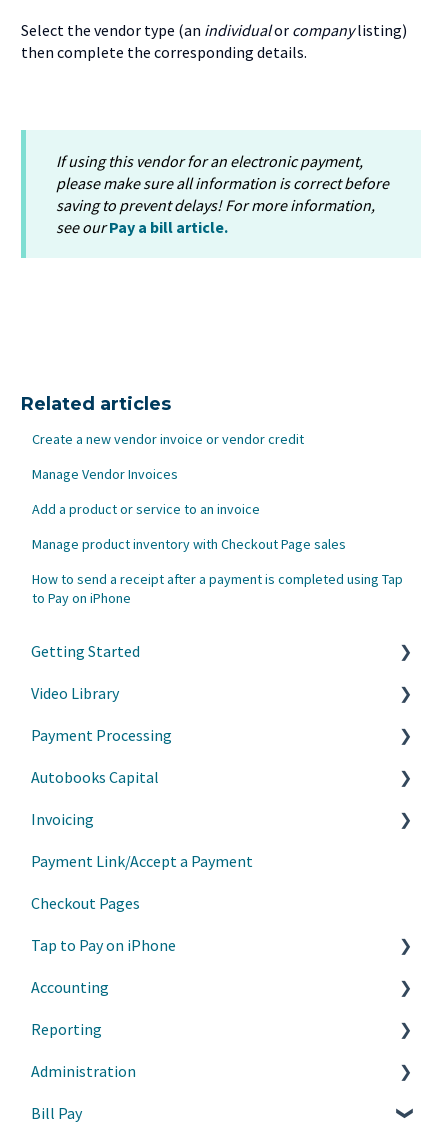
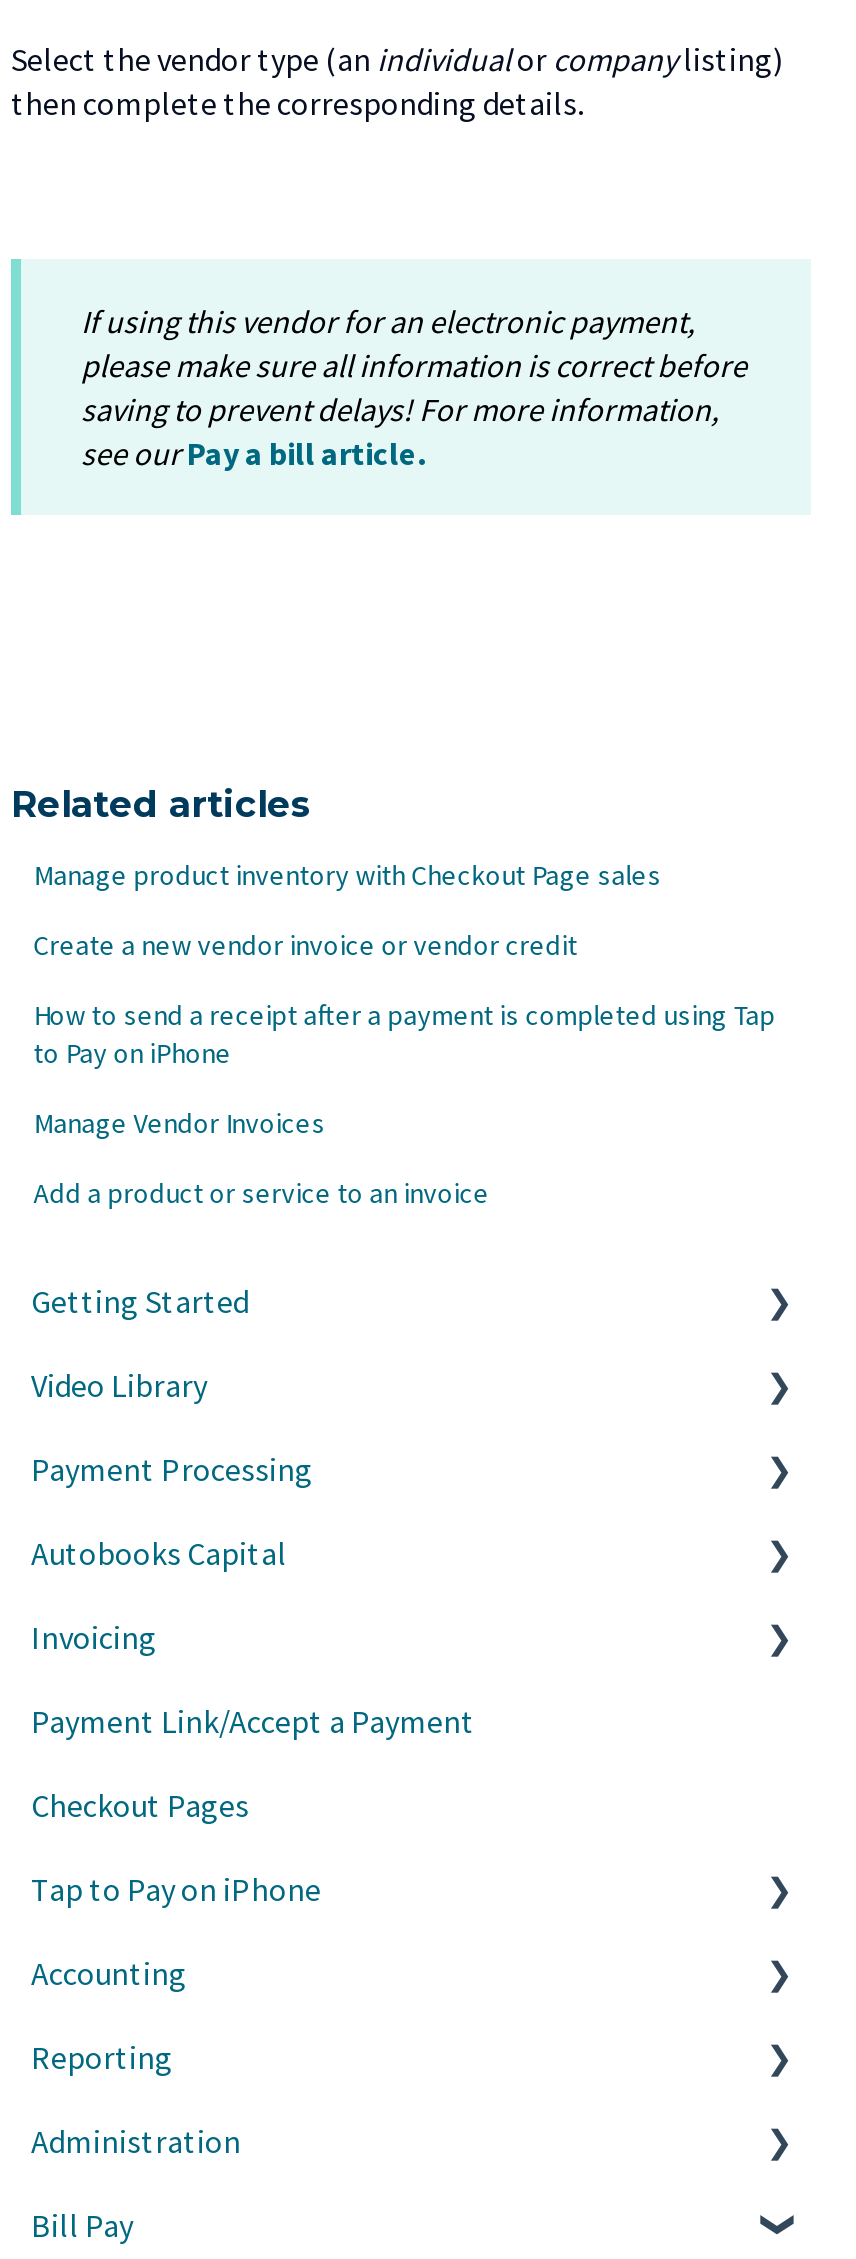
moved [32,430,304,448] -> [33,927,577,963]: Create a new vendor invoice or vendor credit
moved [32,465,260,518] -> [33,1105,489,1211]: Manage Vendor Invoices | Add a product or service to an invoice
moved [32,535,346,553] -> [33,857,661,893]: Manage product inventory with Checkout Page sales
moved [32,570,403,607] -> [33,997,775,1071]: How to send a receipt after a payment is completed using Tap | to Pay on iPhone

